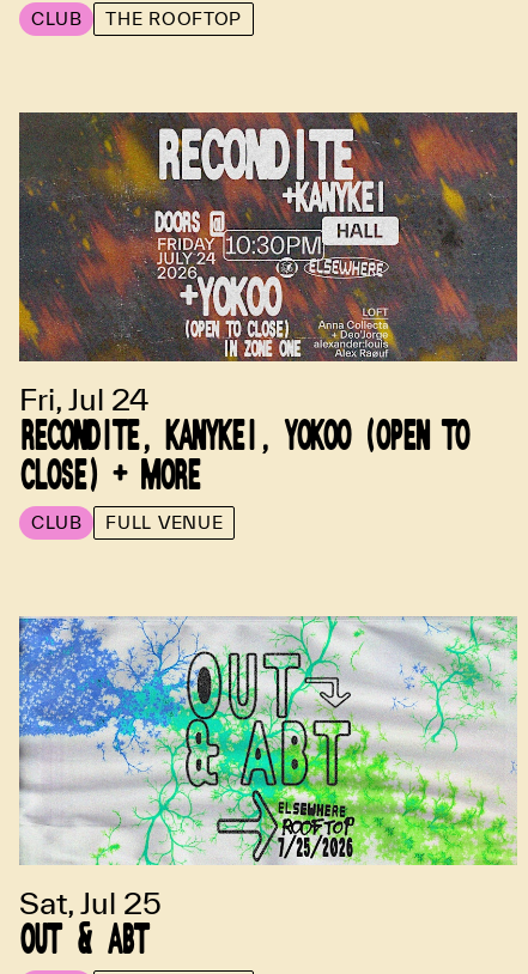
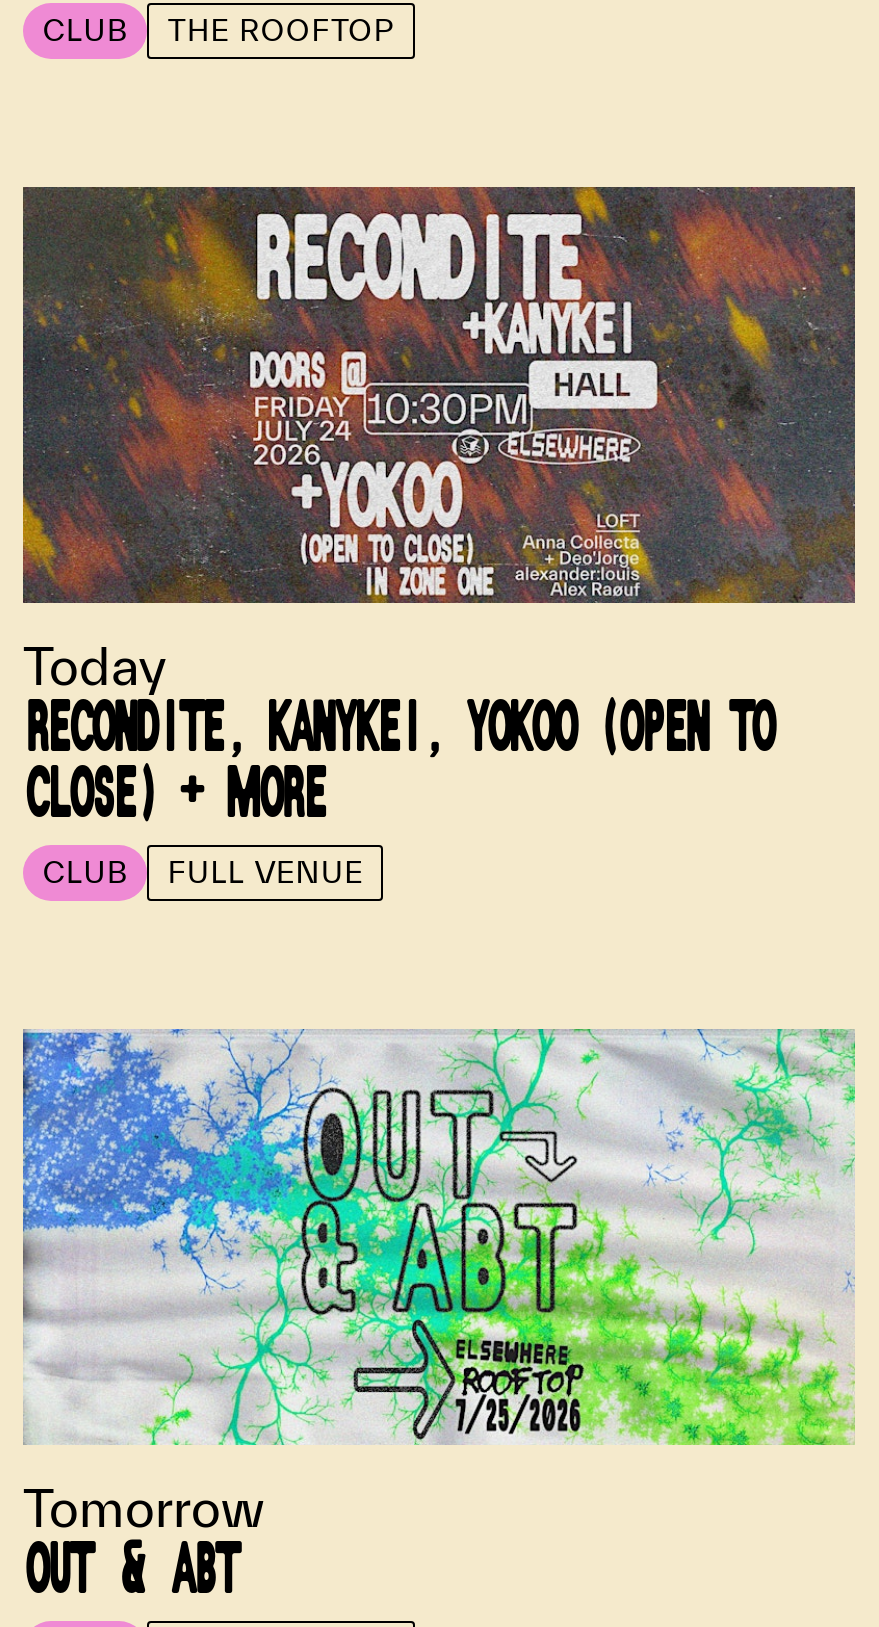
[19,380,148,416] Fri, Jul 24 -> [23,635,167,695] Today
[19,884,162,920] Sat, Jul 25 -> [23,1477,265,1537] Tomorrow

